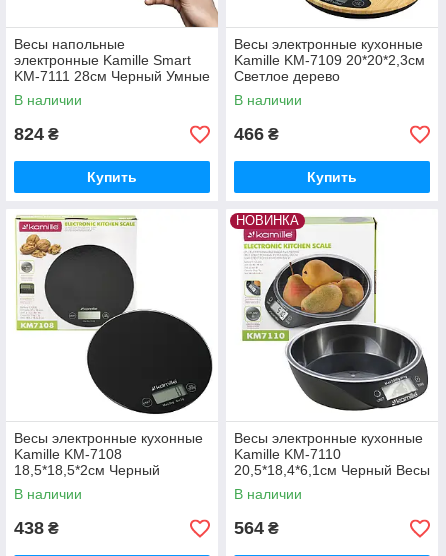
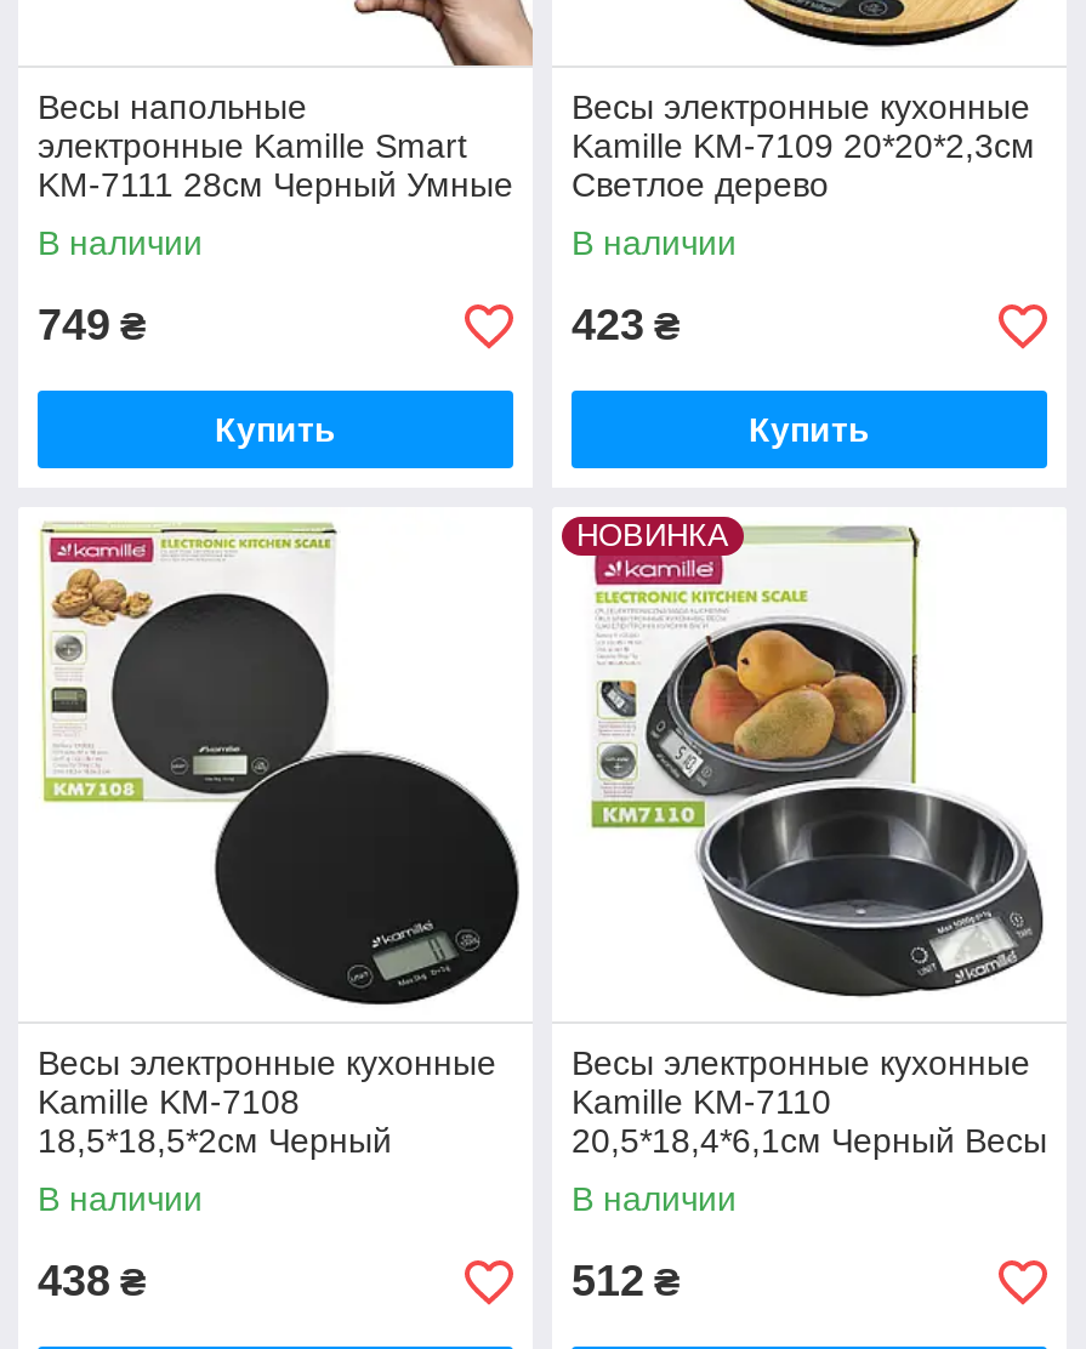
[14,124,59,144] 824 ₴ -> [38,301,147,350] 749 ₴
[234,124,279,144] 466 ₴ -> [572,301,681,350] 423 ₴
[234,518,279,538] 564 ₴ -> [572,1257,681,1306] 512 ₴

